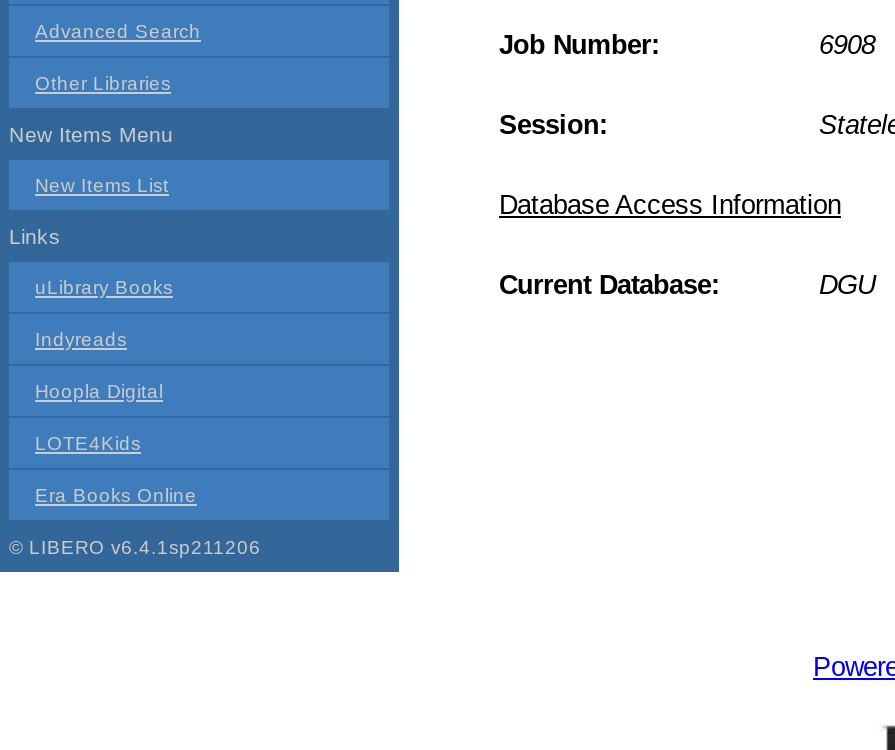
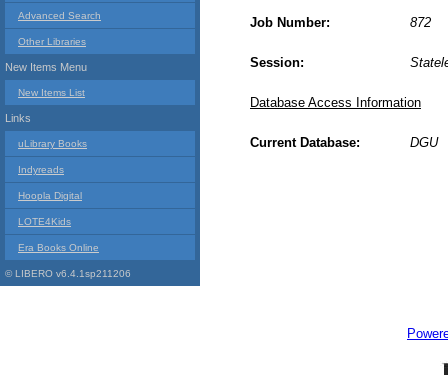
[819,30,875,60] 6908 -> [410,15,431,30] 872

